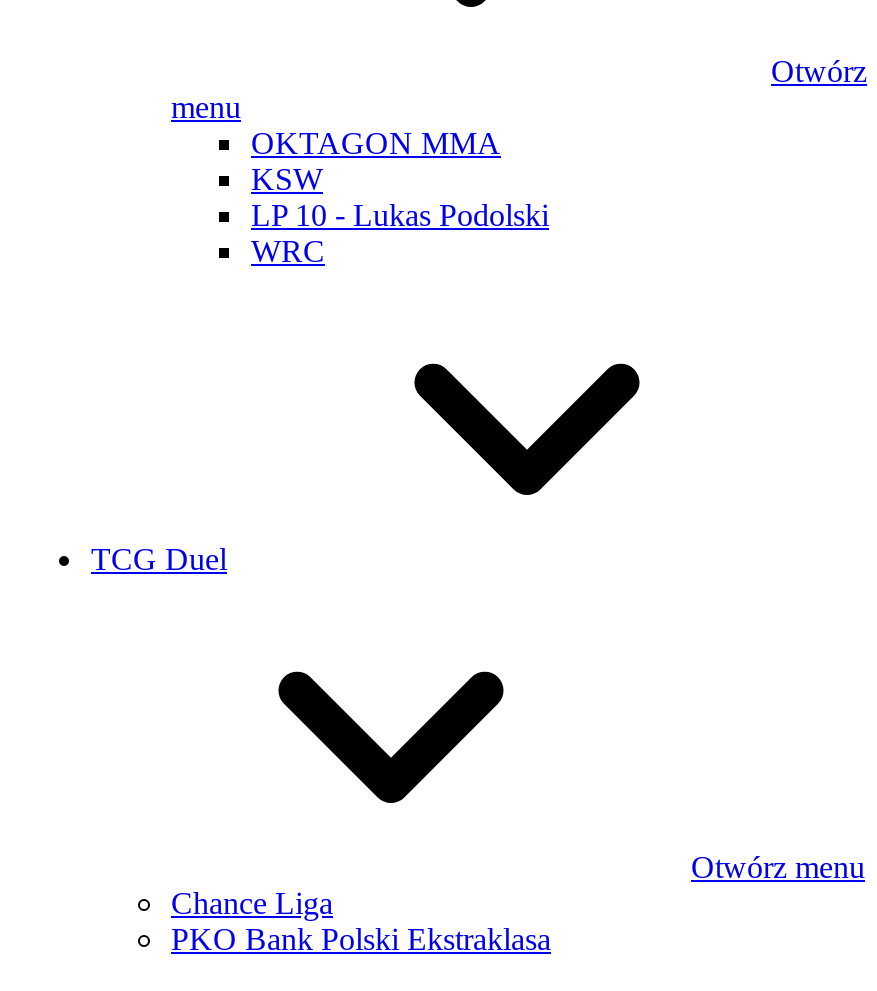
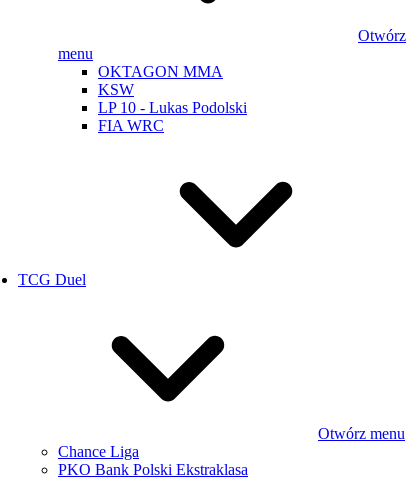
[251,234,325,268] WRC -> [98,117,164,134] FIA WRC

